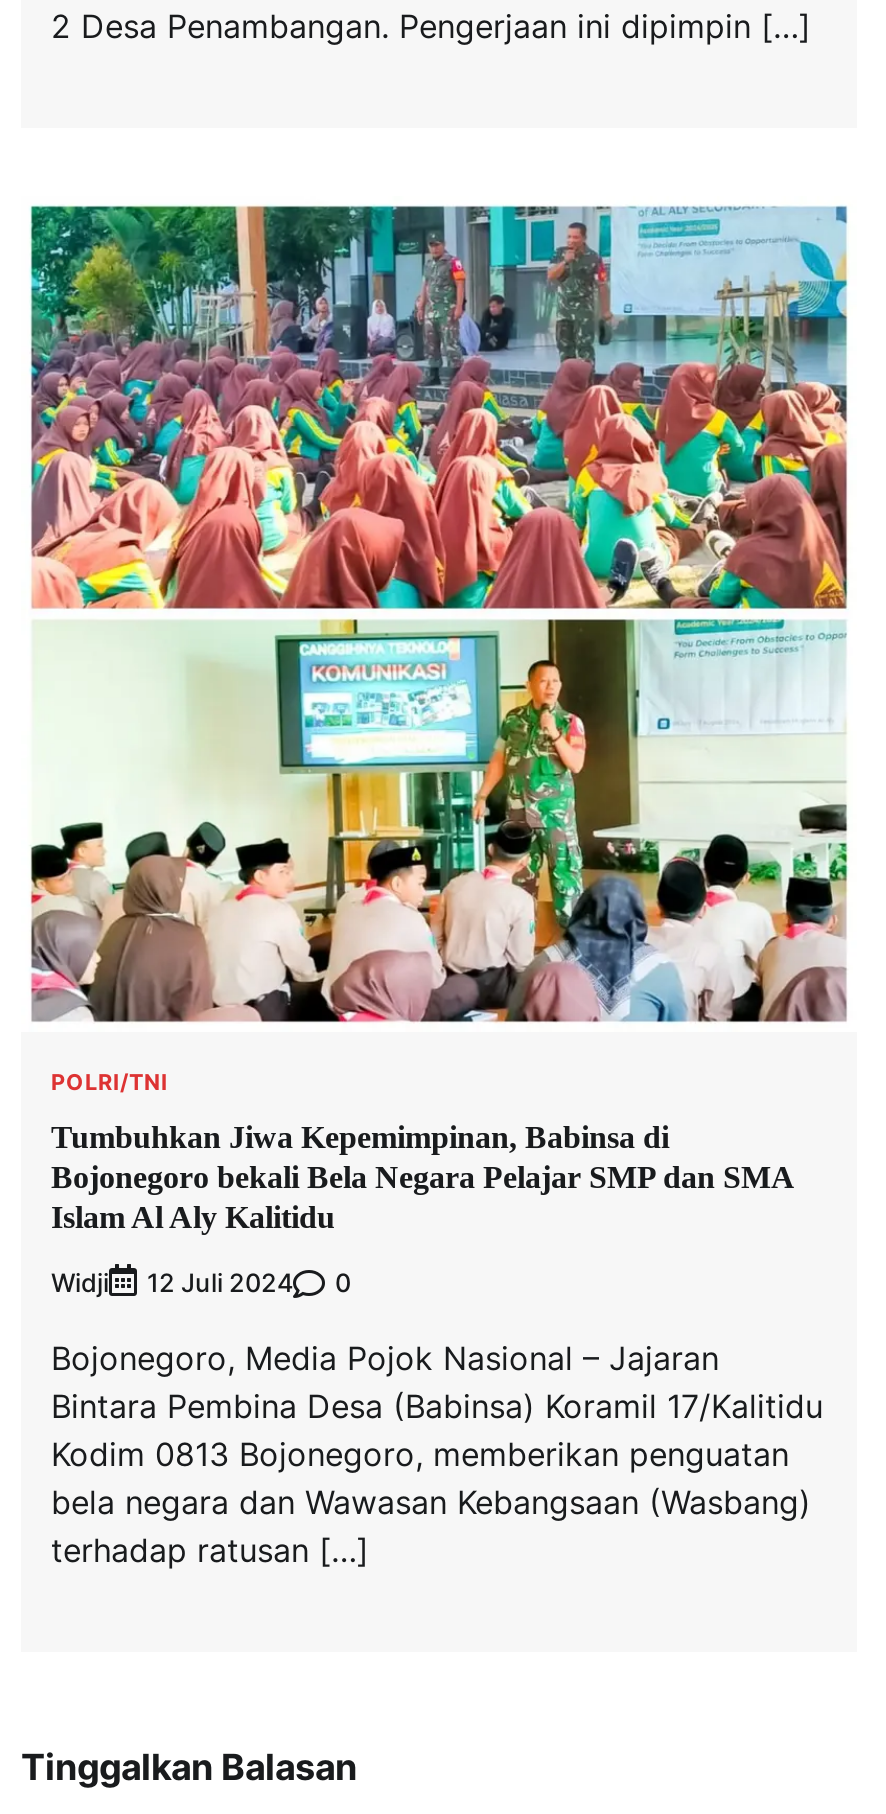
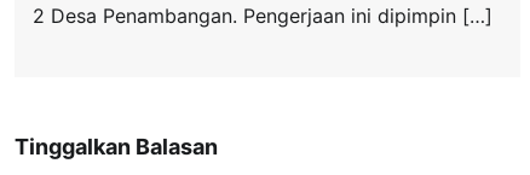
[29,204,849,1571] [image] | POLRI/TNI | Tumbuhkan Jiwa Kepemimpinan, Babinsa di | Bojonegoro bekali Bela Negara Pelajar SMP dan SMA | Islam Al Aly Kalitidu | Widji | 12 Juli 2024 | 0 | Bojonegoro, Media Pojok Nasional – Jajaran | Bintara Pembina Desa (Babinsa) Koramil 17/Kalitidu | Kodim 0813 Bojonegoro, memberikan penguatan | bela negara dan Wawasan Kebangsaan (Wasbang) | terhadap ratusan […] -> none

